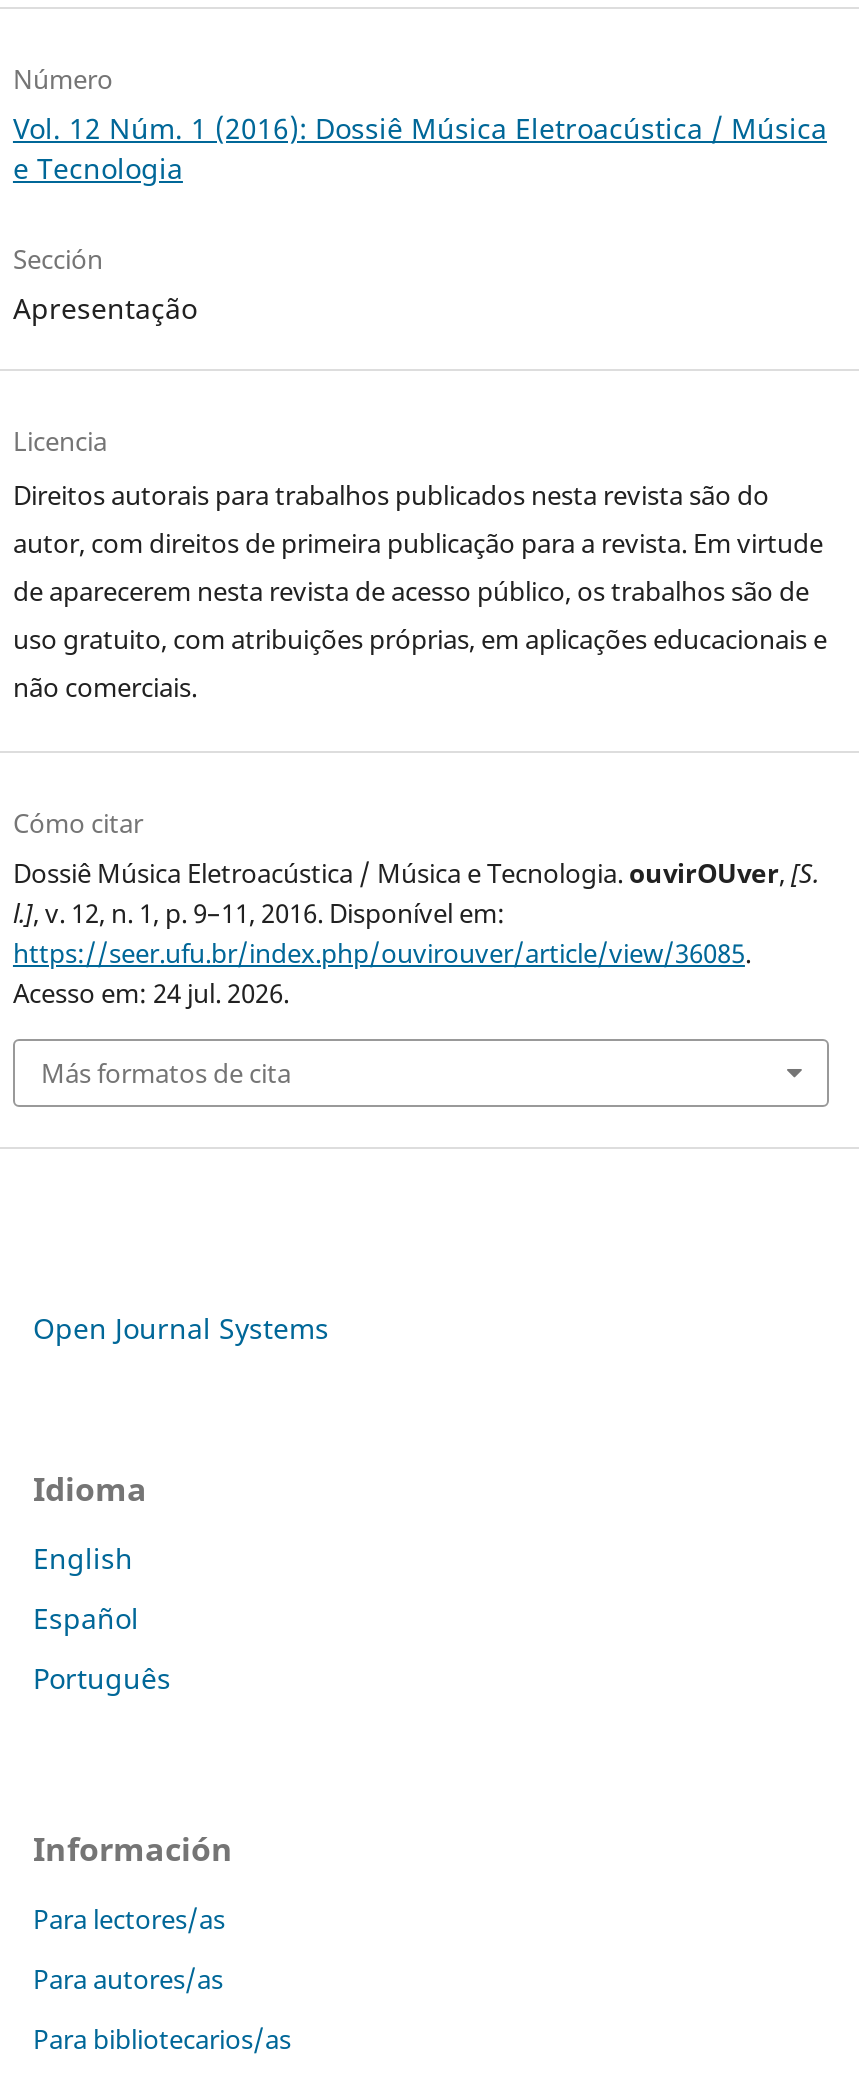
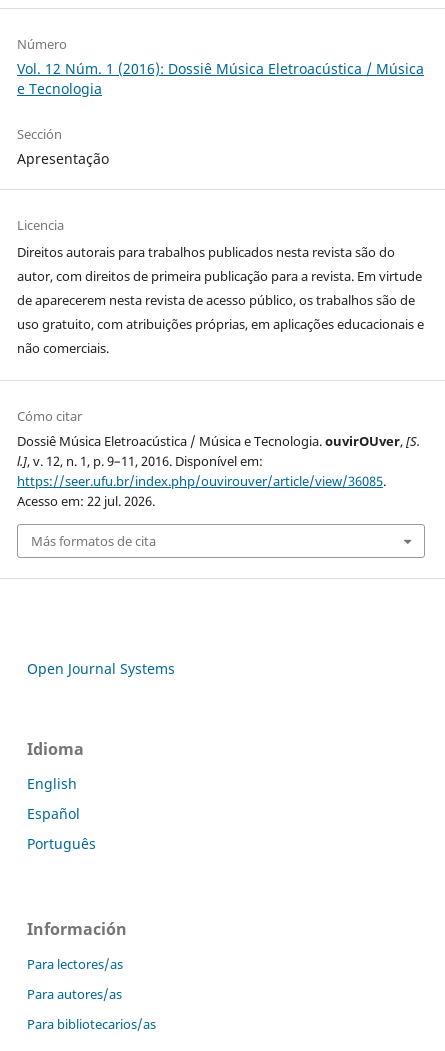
[13,974,289,1010] Acesso em: 24 jul. 2026. -> [17,492,155,510] Acesso em: 22 jul. 2026.

